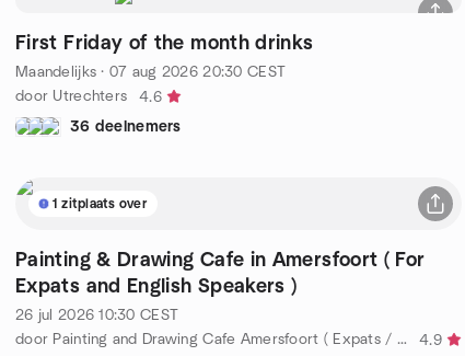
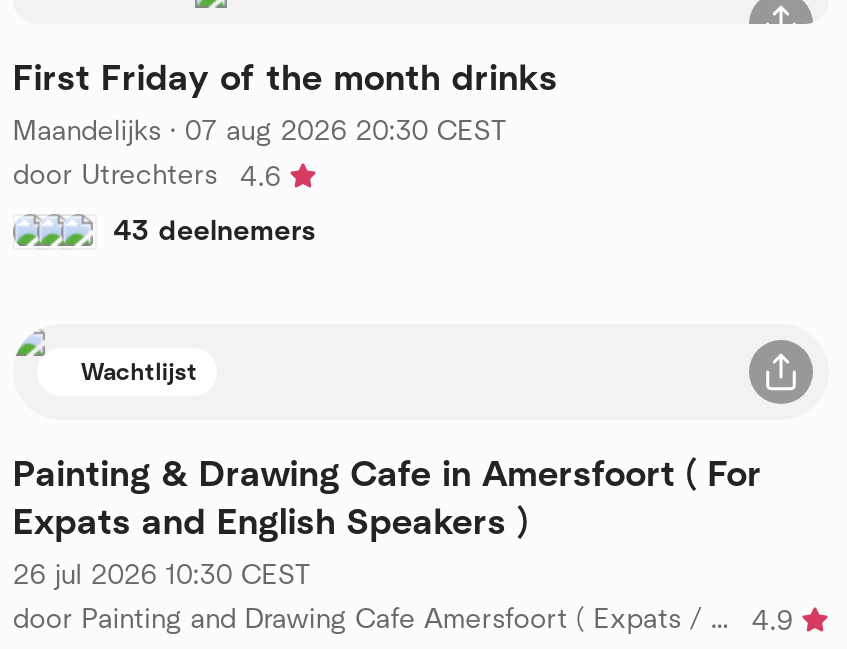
[70,119,181,134] 36 deelnemers -> [113,217,316,245] 43 deelnemers
[53,197,146,210] 1 zitplaats over -> [81,359,198,383] Wachtlijst

